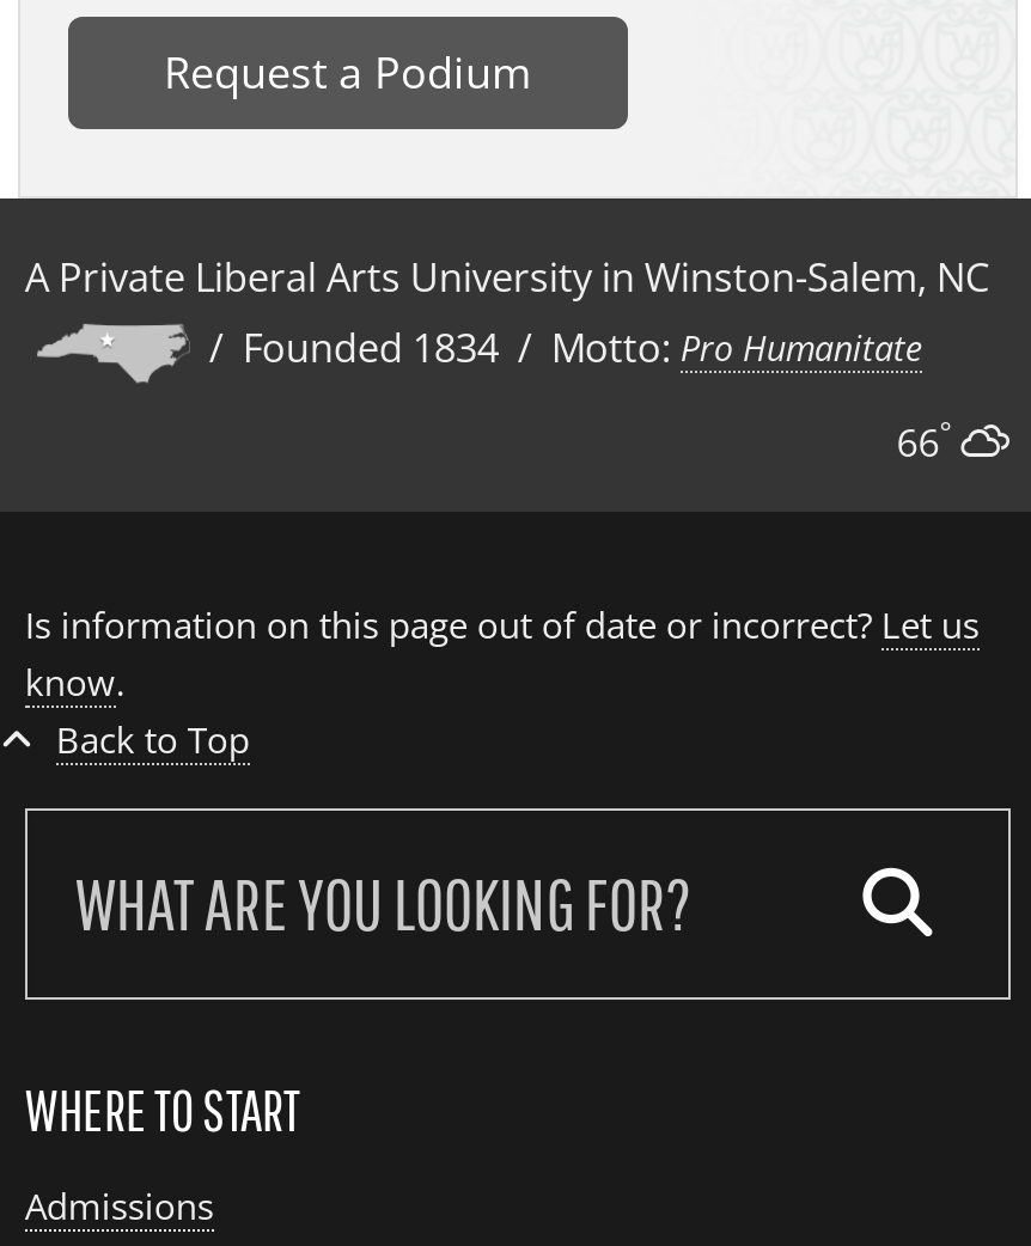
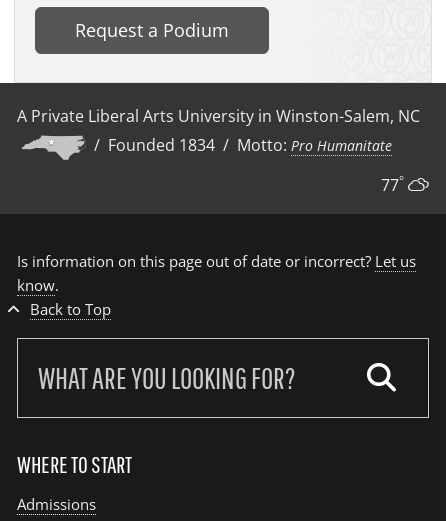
[896,410,951,468] 66° -> [381,172,404,196] 77°

